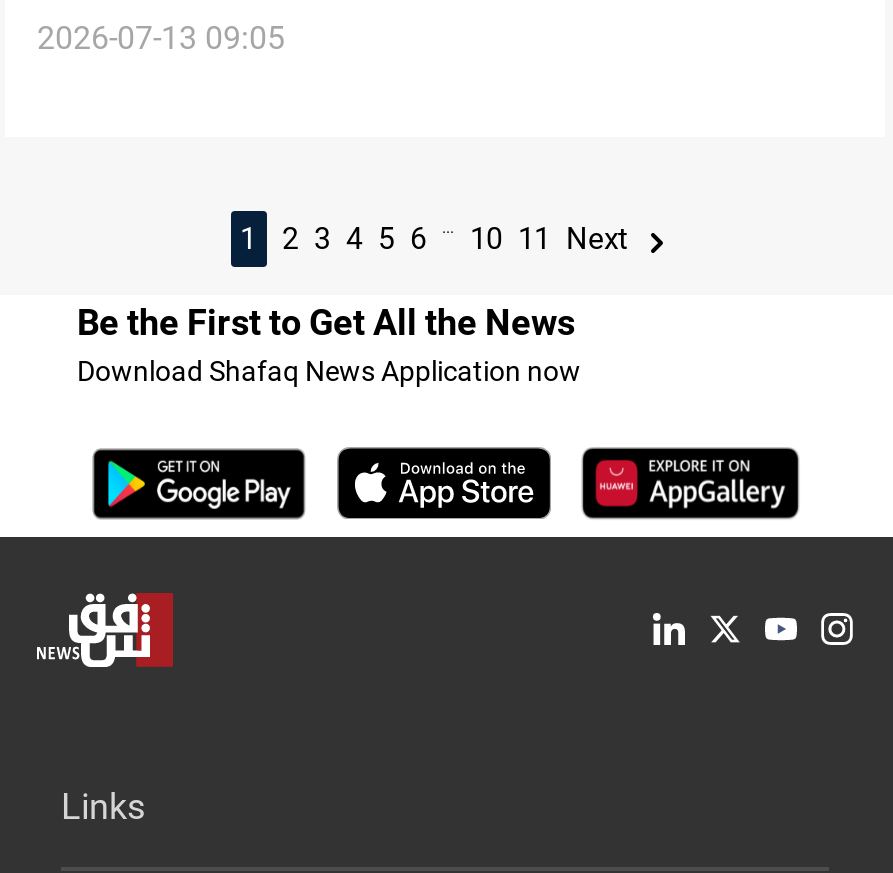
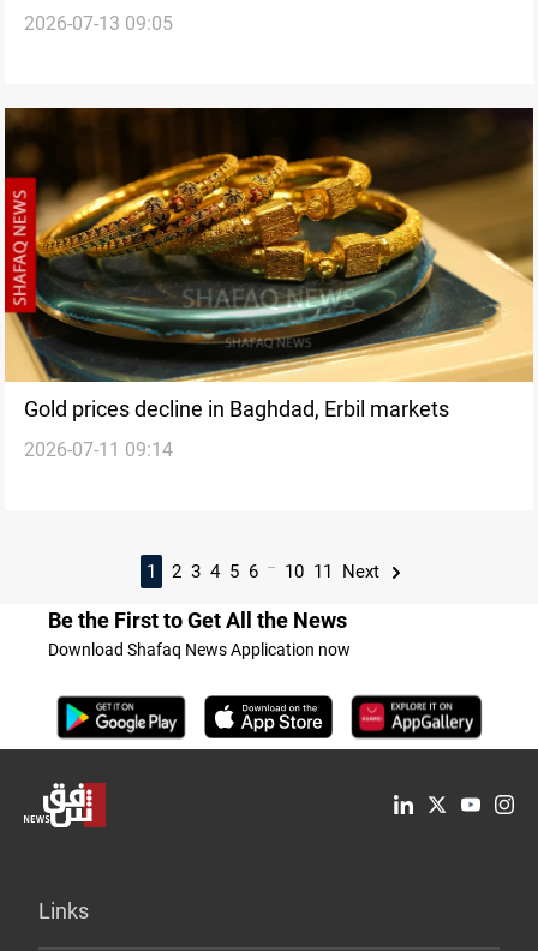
none -> [4,107,534,461] [image] | Gold prices decline in Baghdad, Erbil markets | 2026-07-11 09:14

